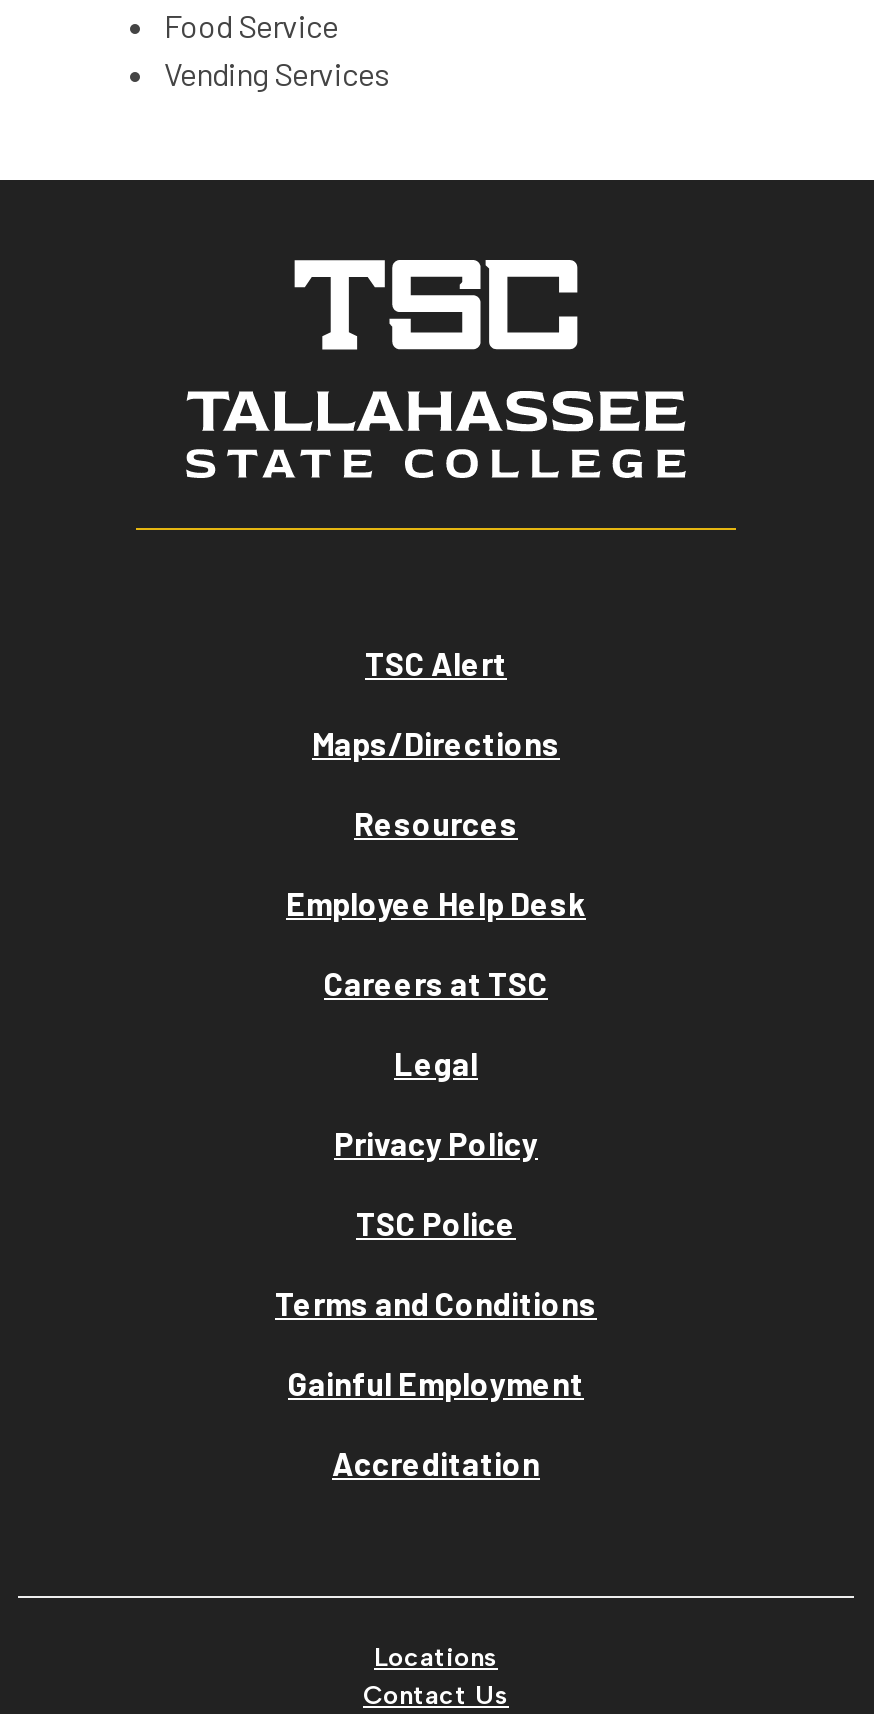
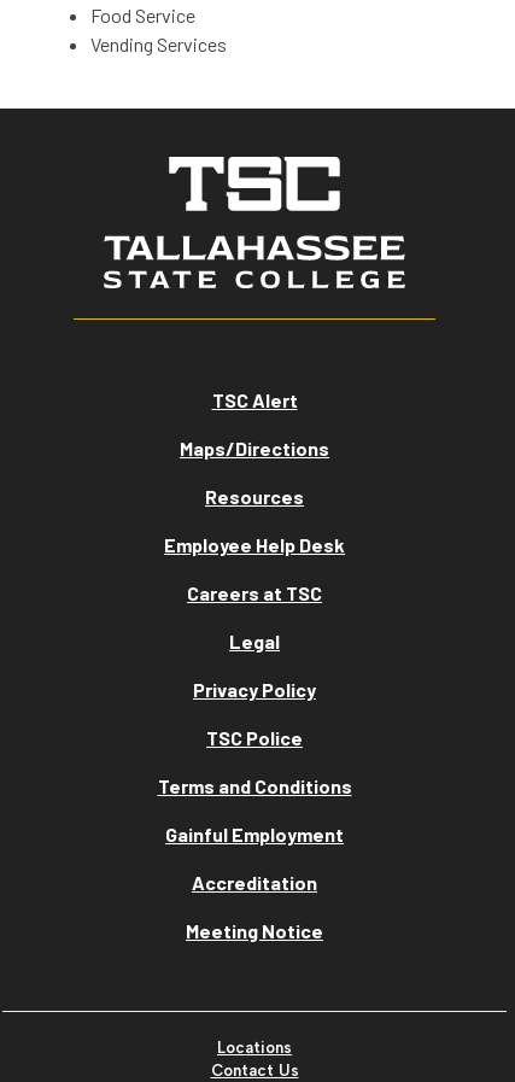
none -> [186,919,323,941] Meeting Notice

